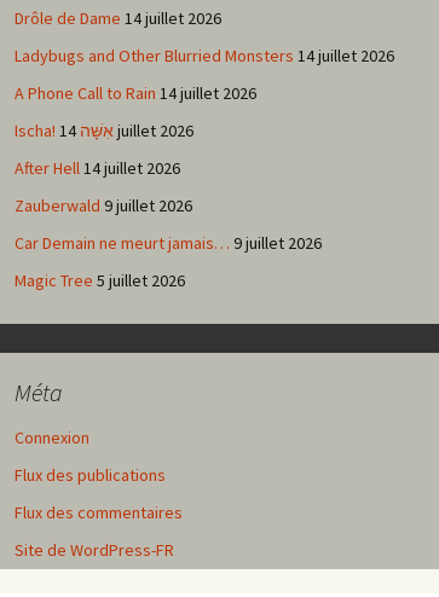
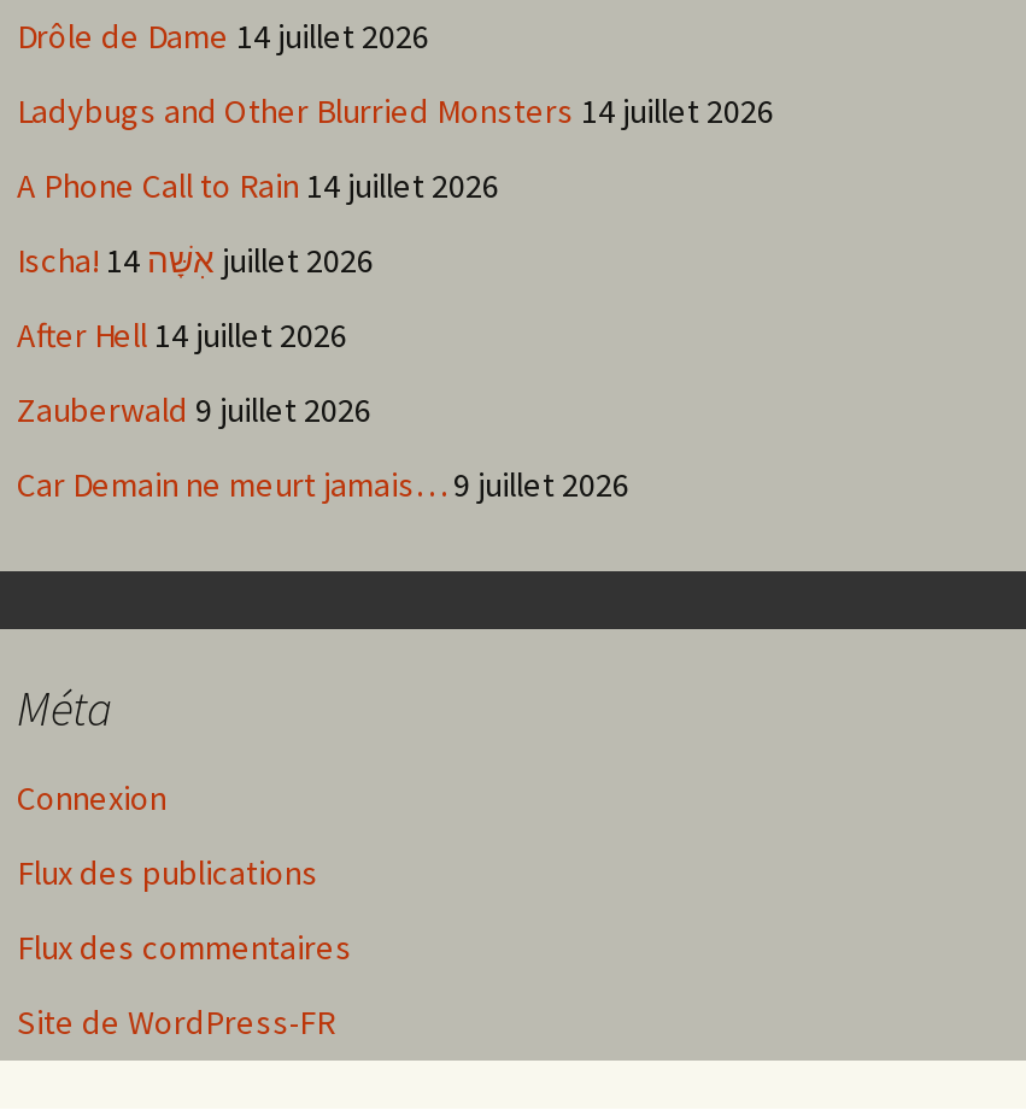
[15,269,185,291] Magic Tree 5 juillet 2026 -> none

